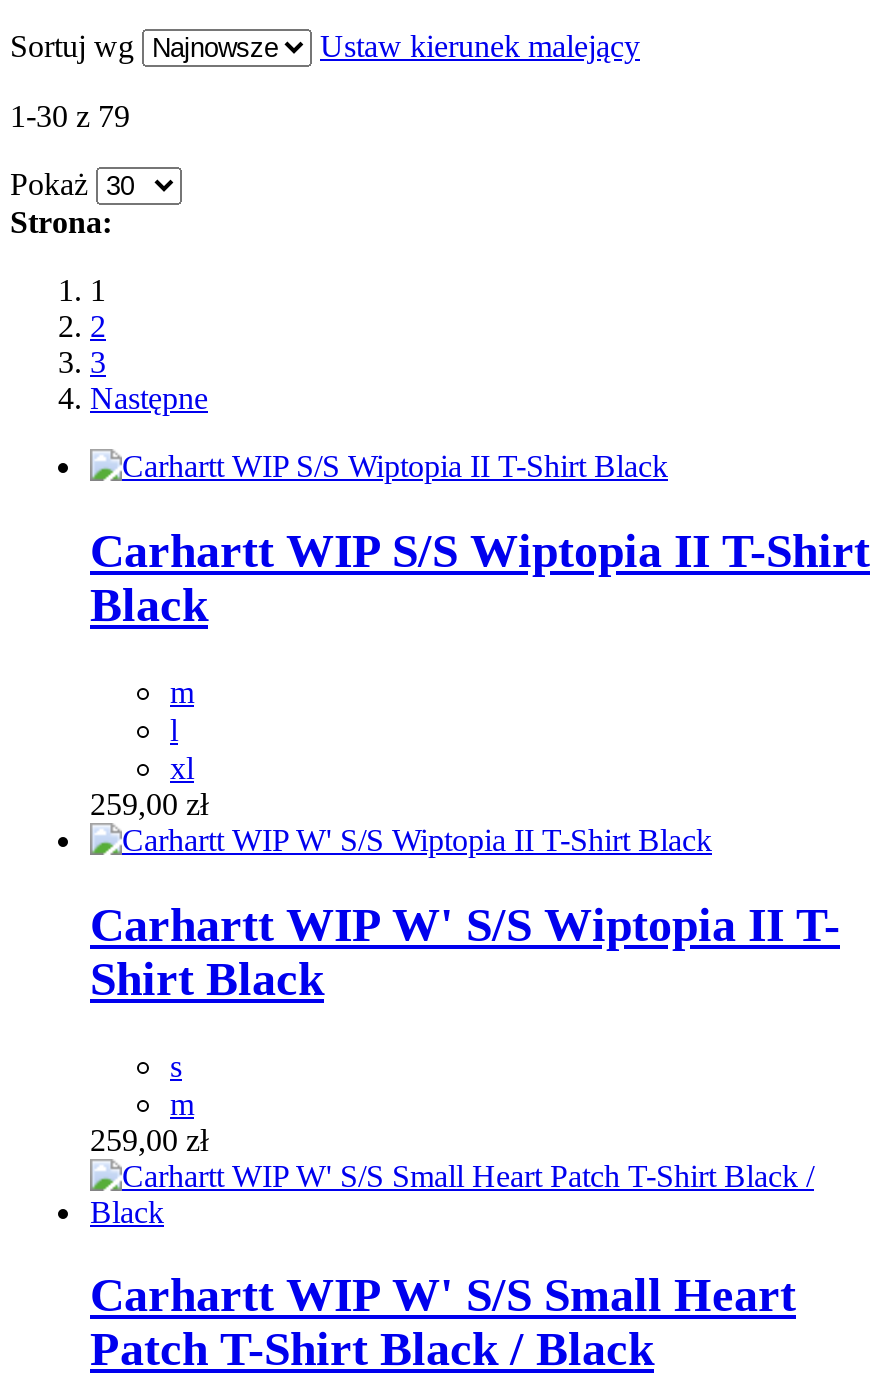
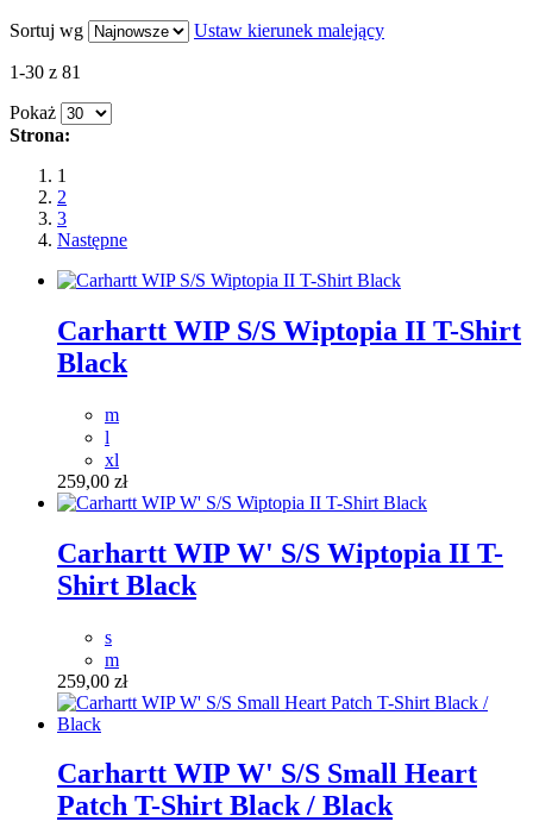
[10,99,130,133] 1-30 z 79 -> [10,62,81,82] 1-30 z 81

